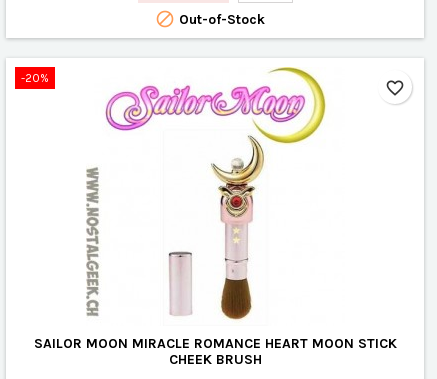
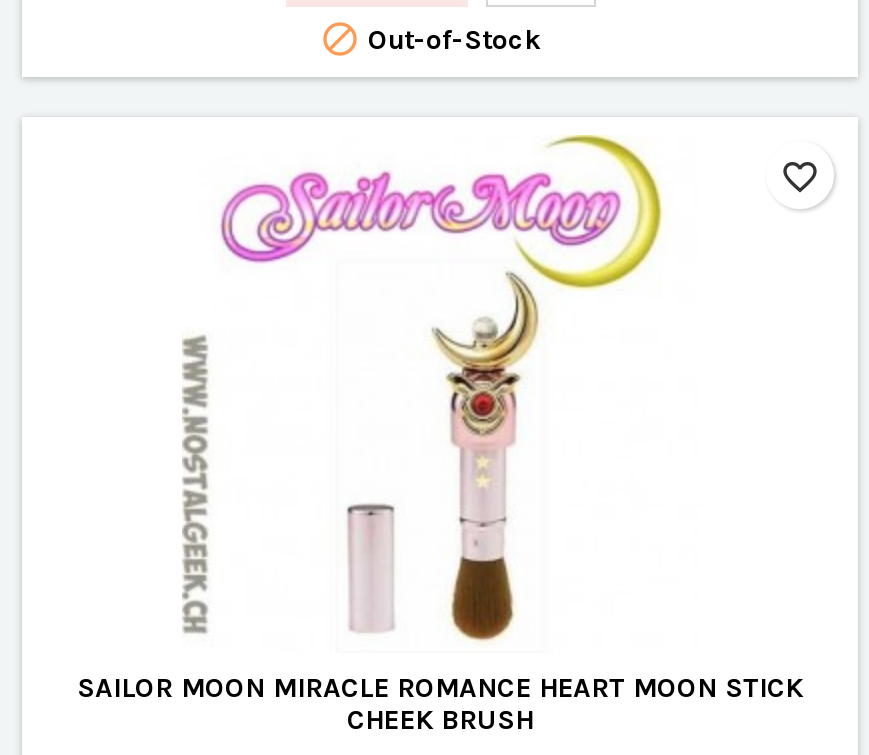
[21,71,49,85] -20% -> none

